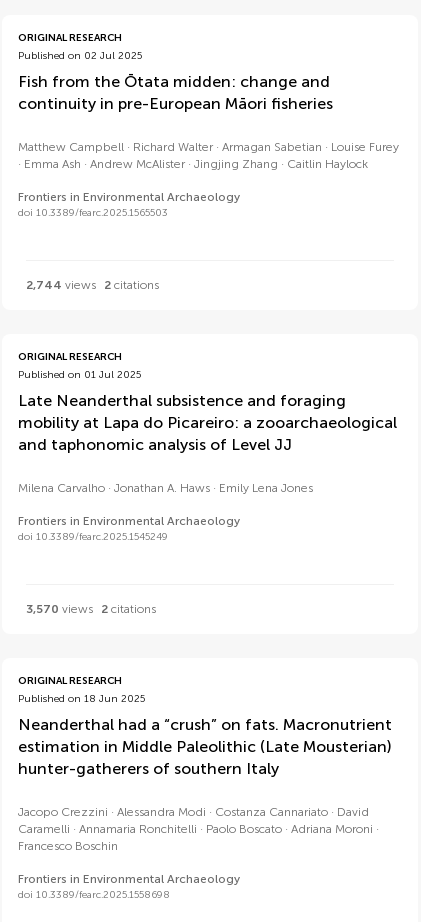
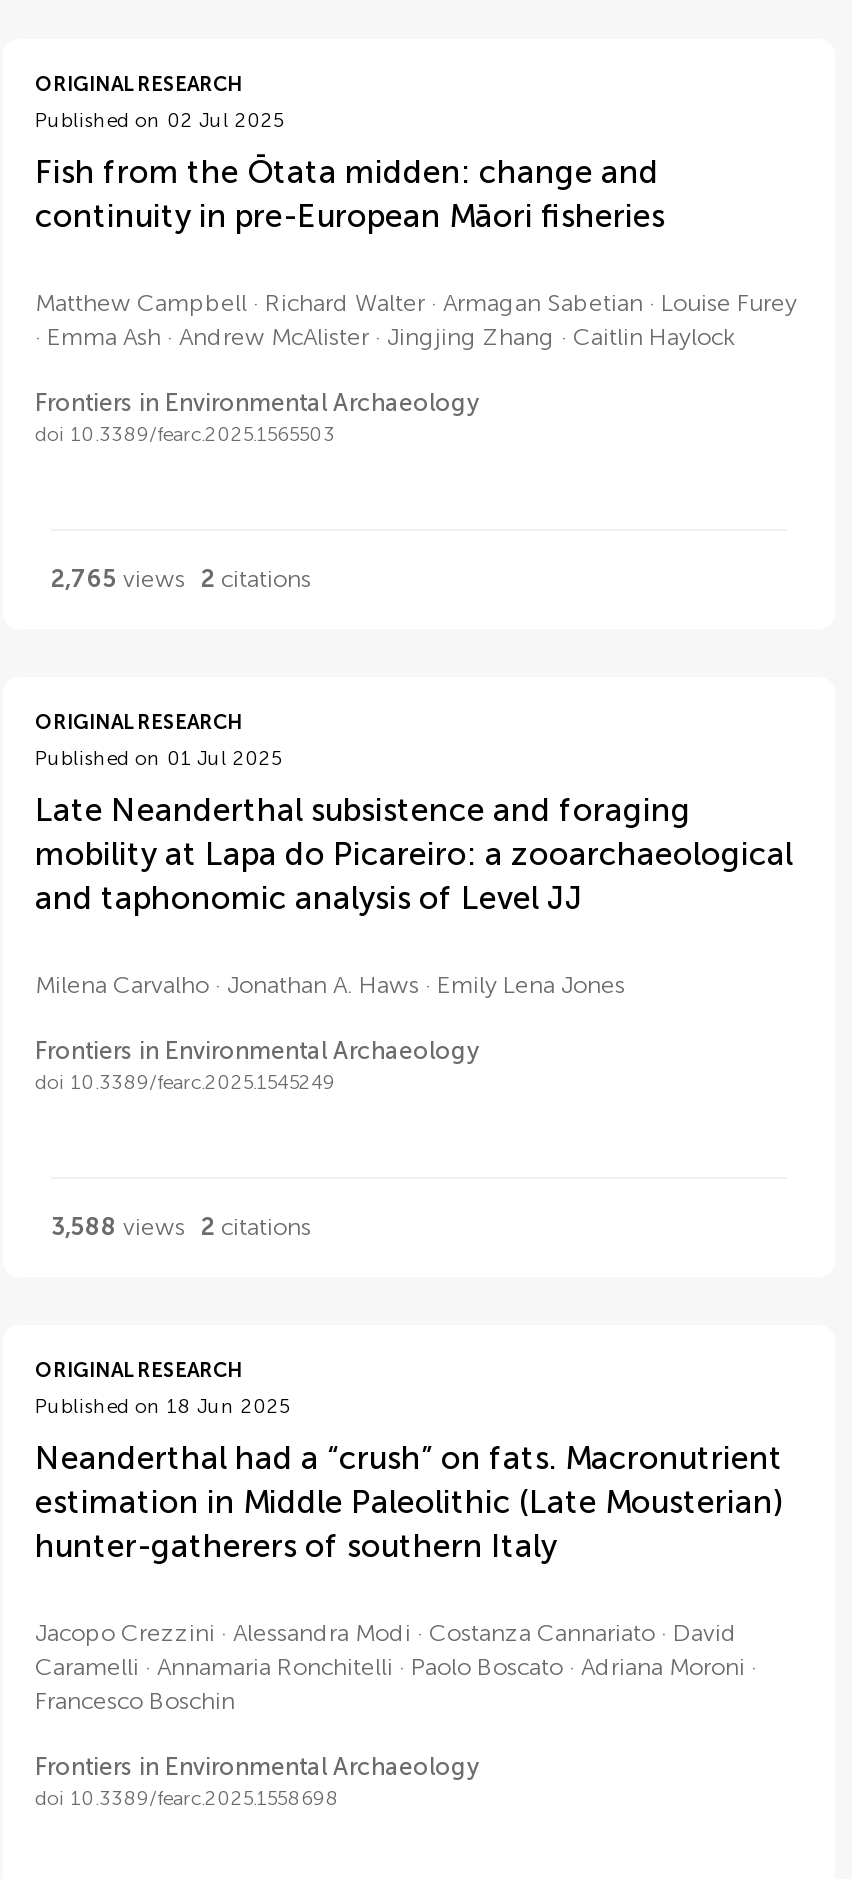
[26,278,159,292] 2,744 views 2 citations -> [51,565,311,593] 2,765 views 2 citations
[26,602,156,616] 3,570 views 2 citations -> [51,1213,311,1241] 3,588 views 2 citations

